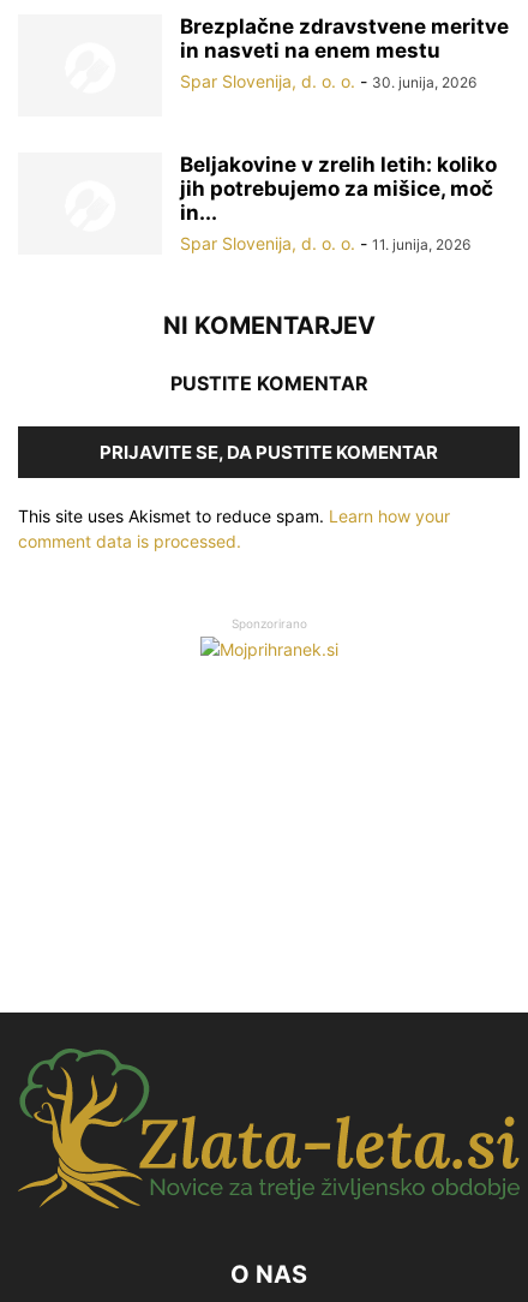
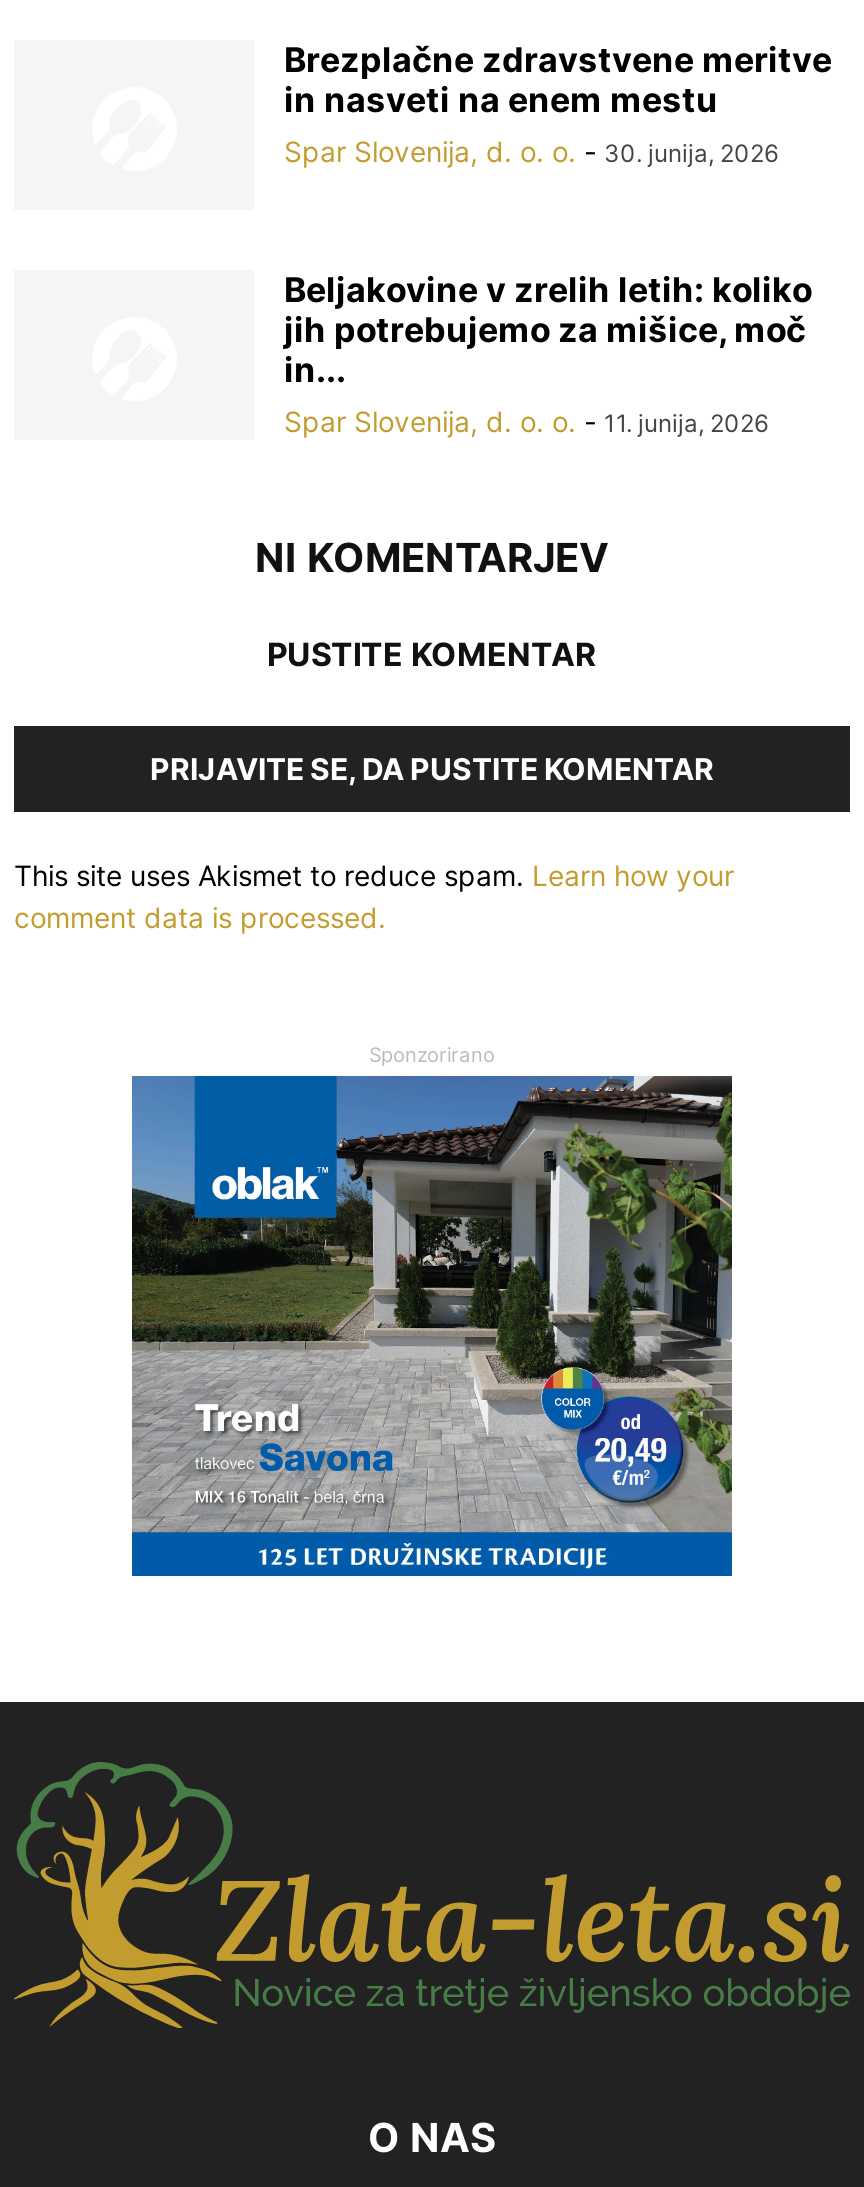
none -> [130,1074,734,1578] [image]

